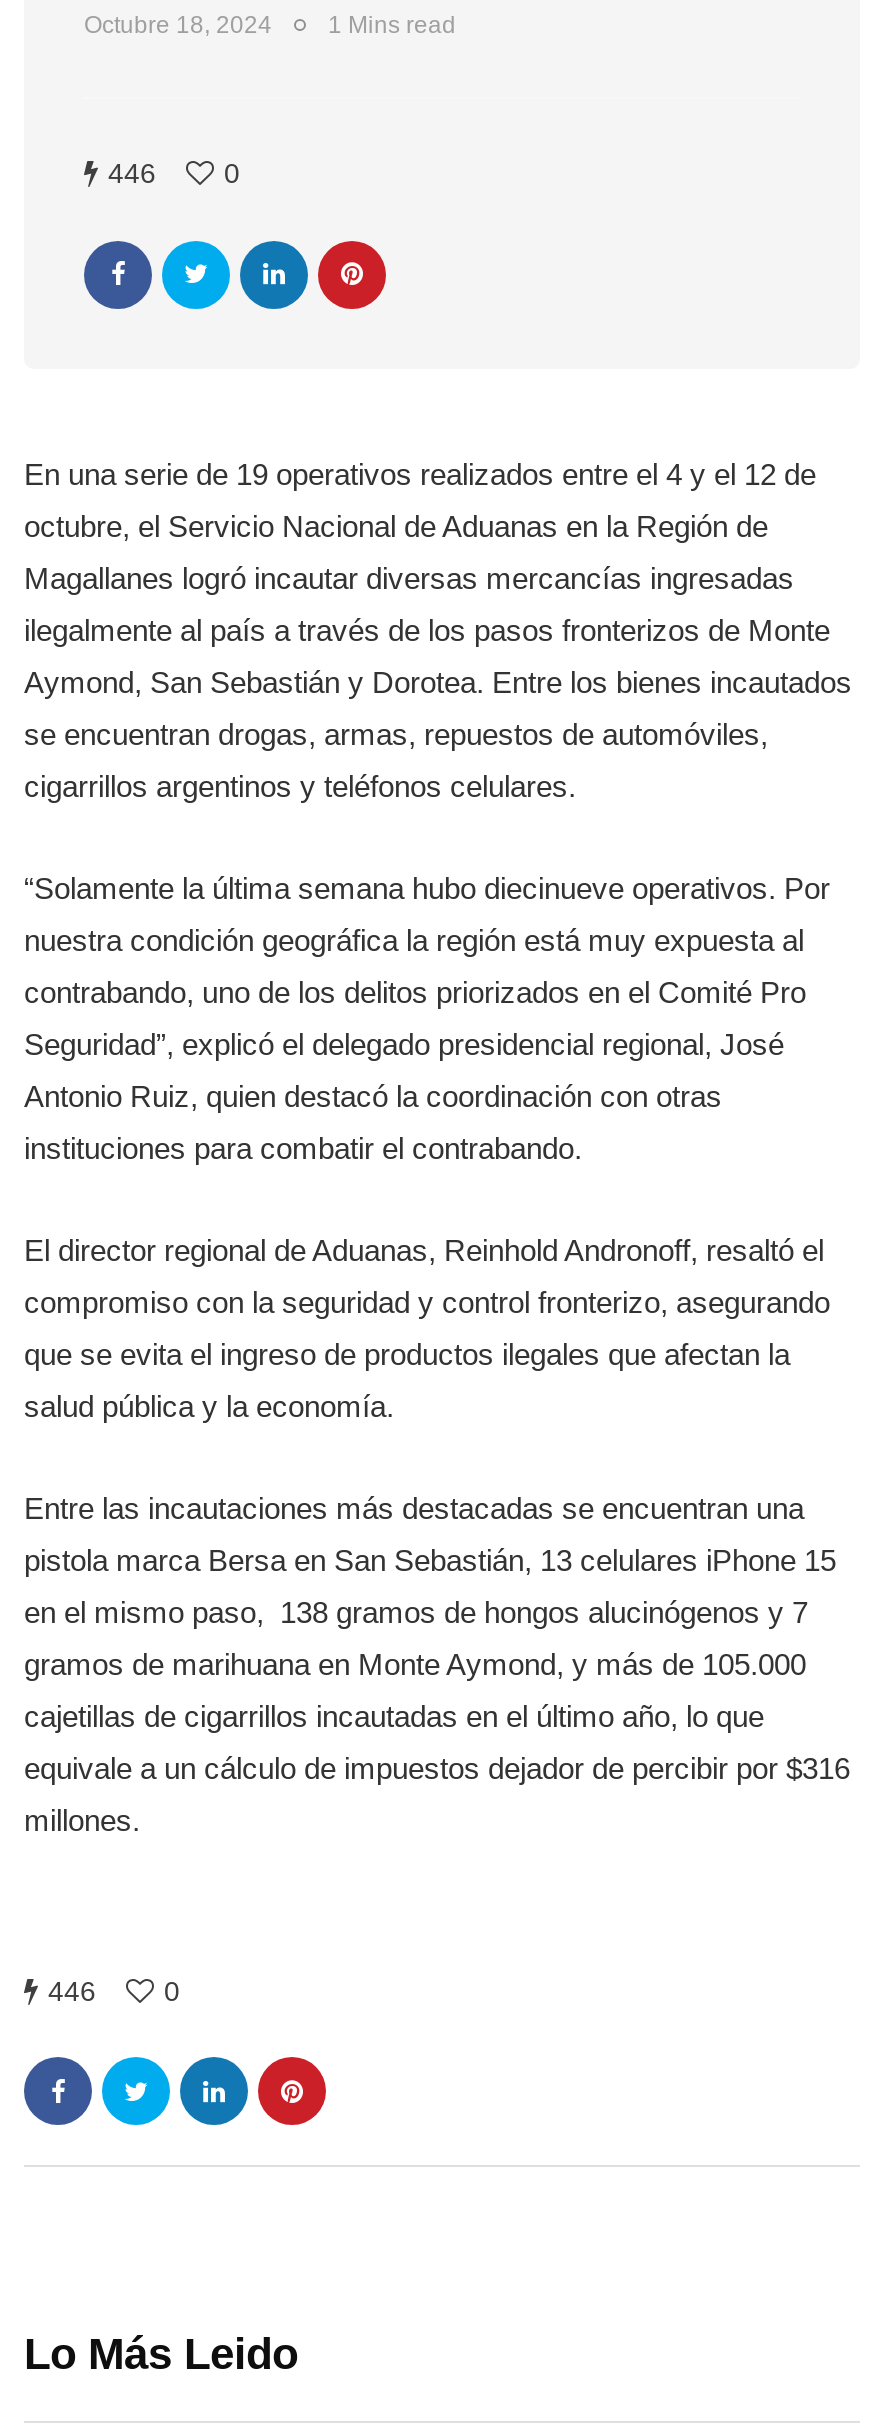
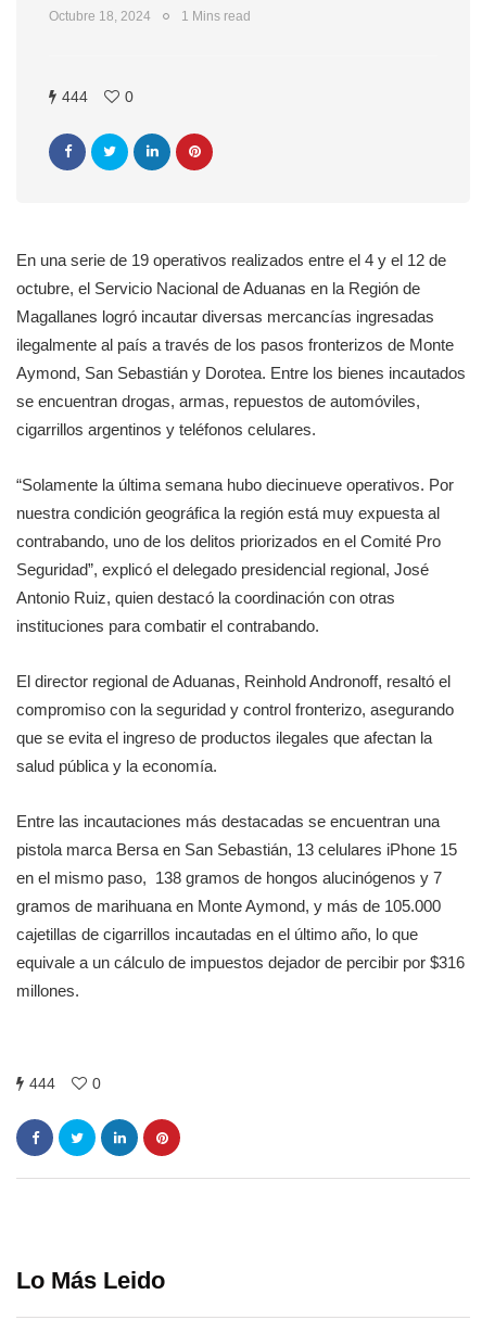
[108,157,156,189] 446 -> [62,88,88,106] 444
[48,1975,96,2007] 446 -> [29,1075,55,1092] 444

